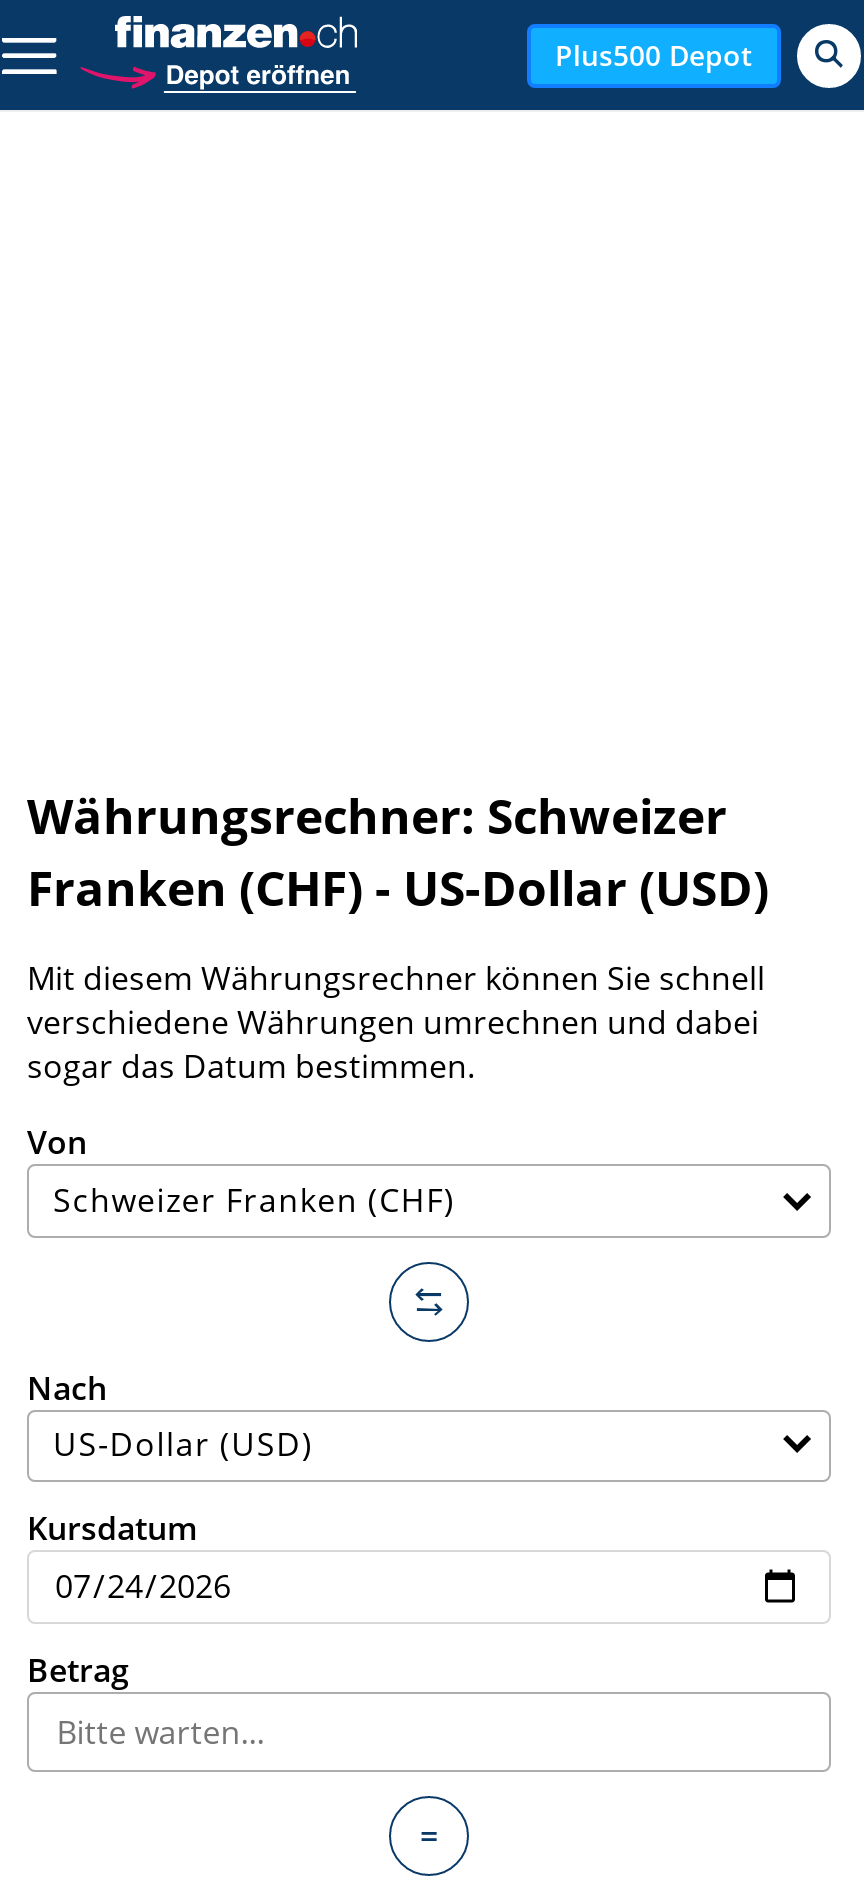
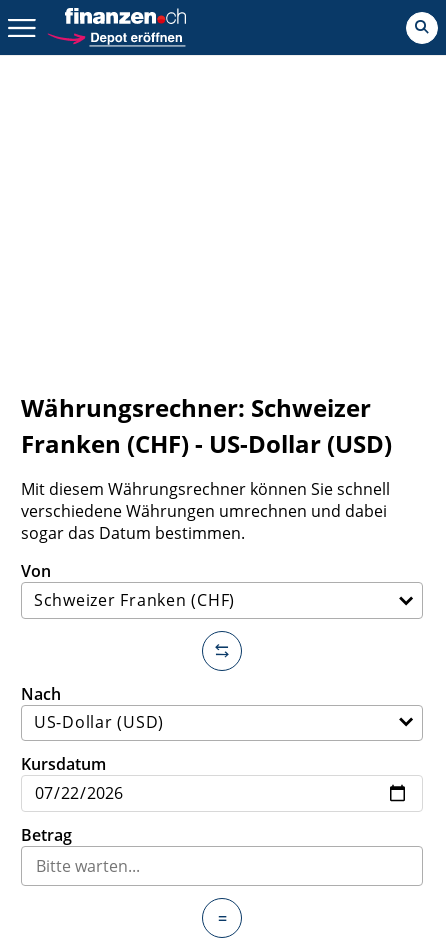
[555,35,753,73] Plus500 Depot -> none

